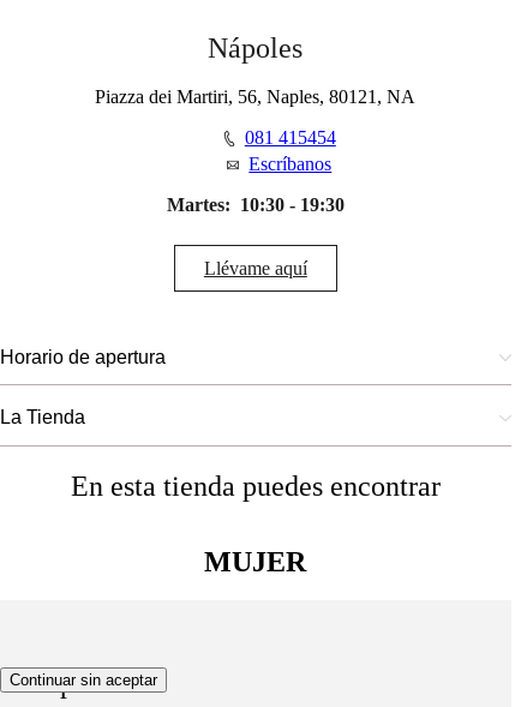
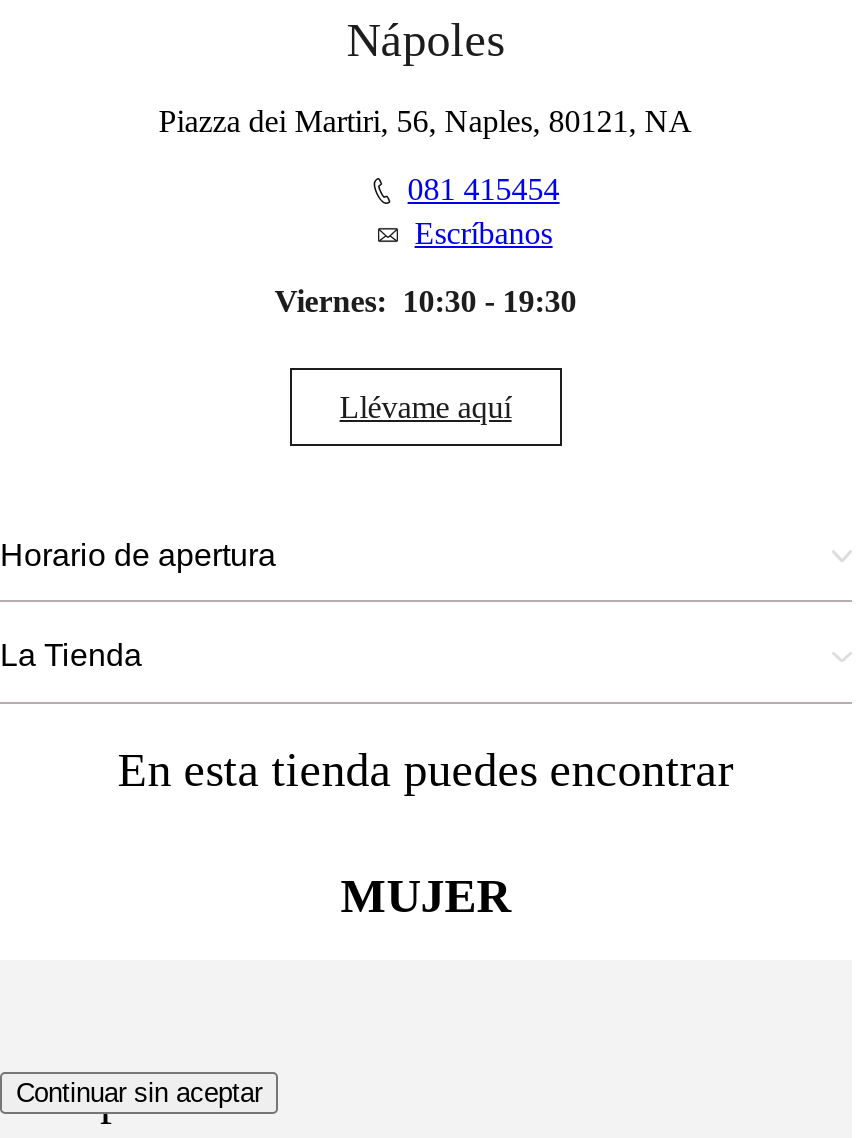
[167,195,344,215] Martes: 10:30 - 19:30 -> [275,284,577,318] Viernes: 10:30 - 19:30

